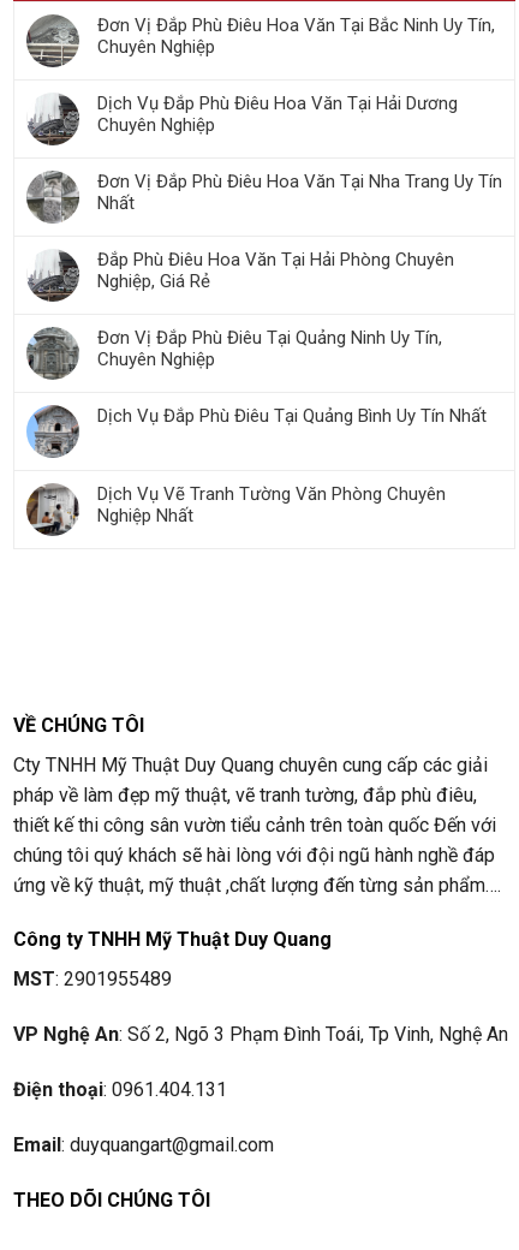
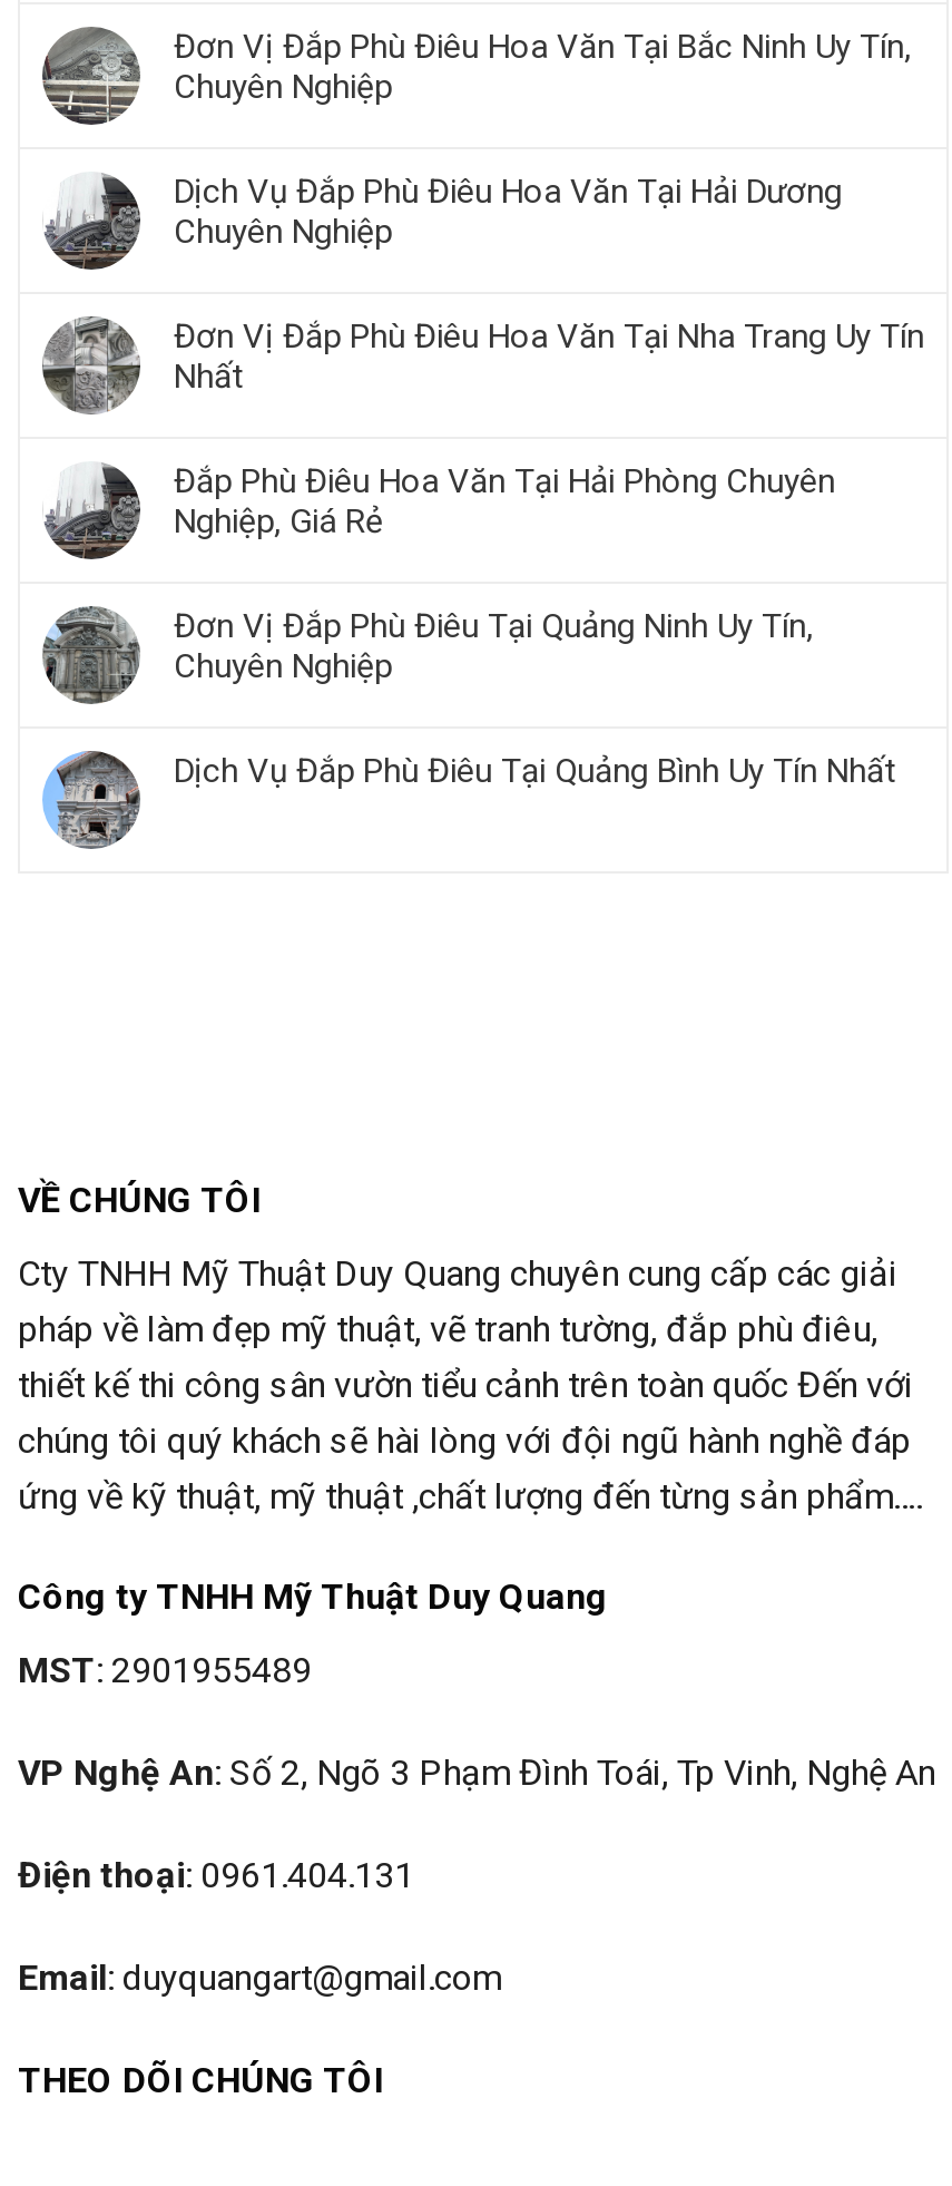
[25,483,446,535] [image] | Dịch Vụ Vẽ Tranh Tường Văn Phòng Chuyên | Nghiệp Nhất -> none

